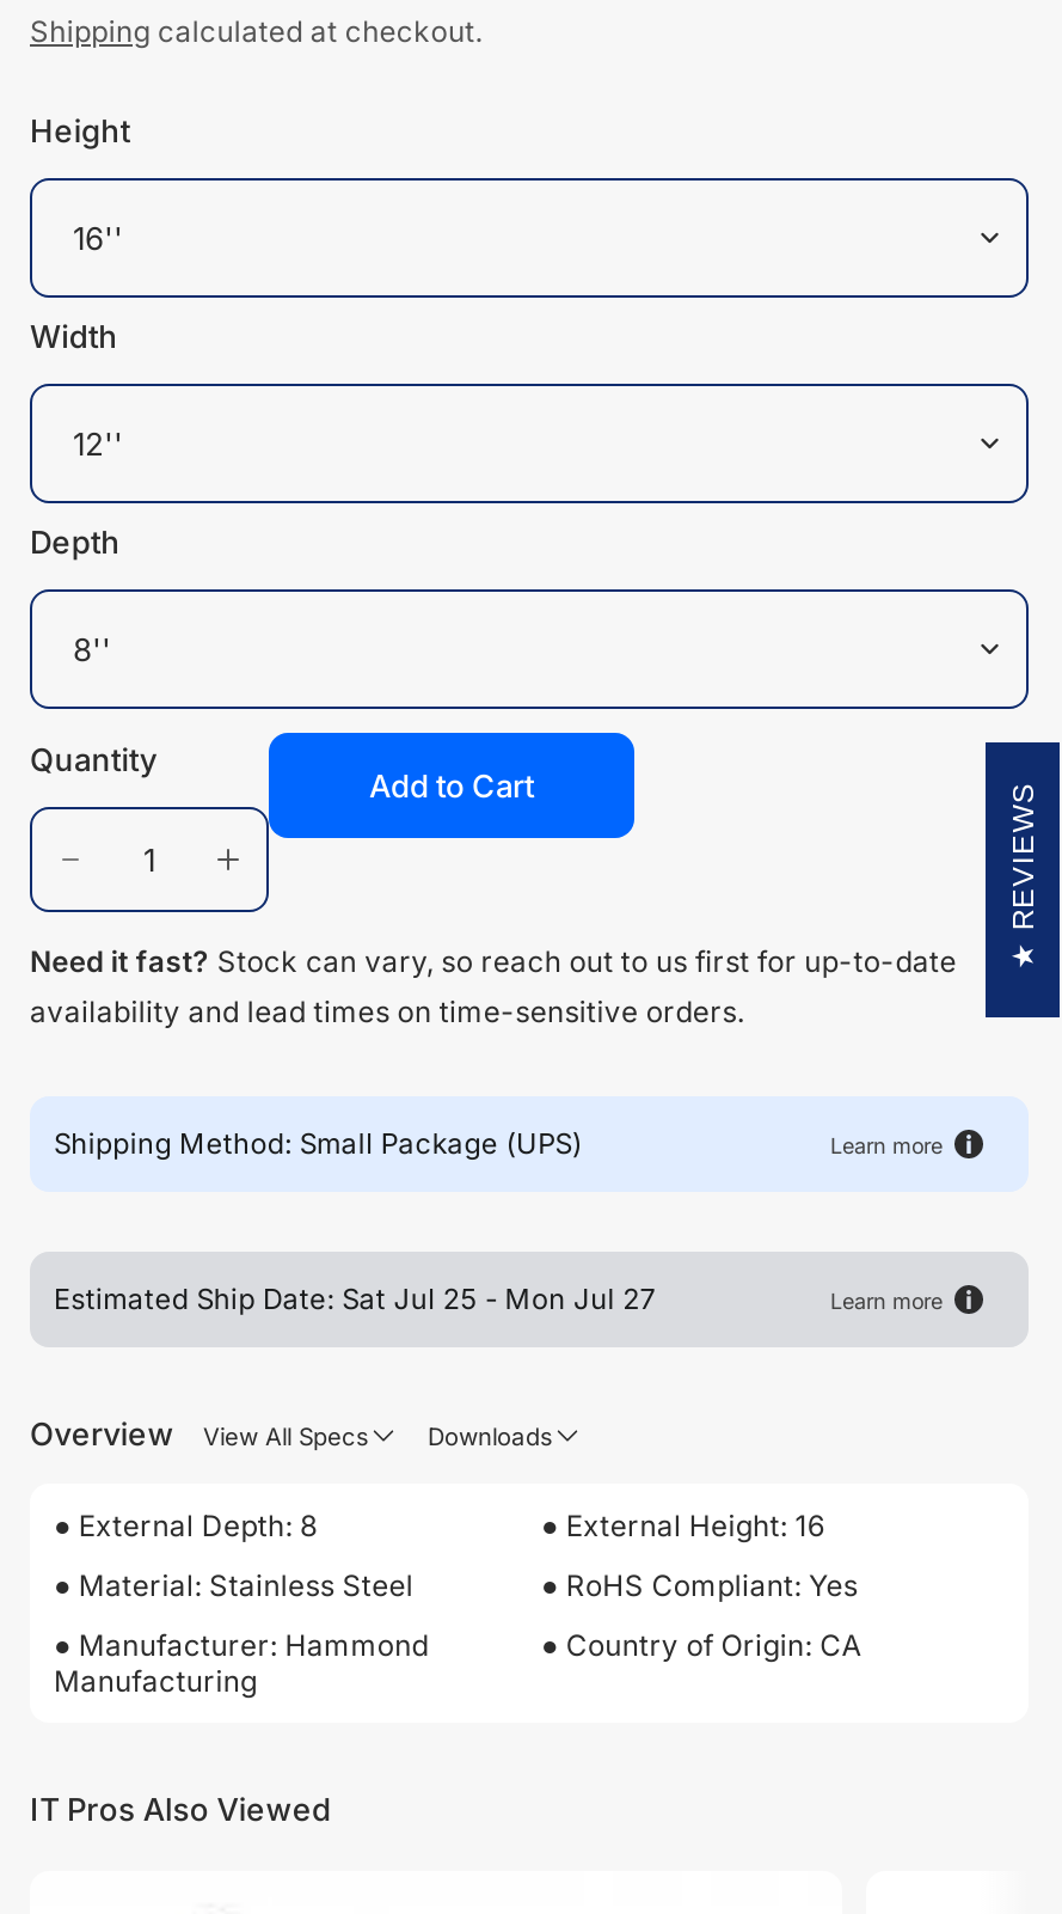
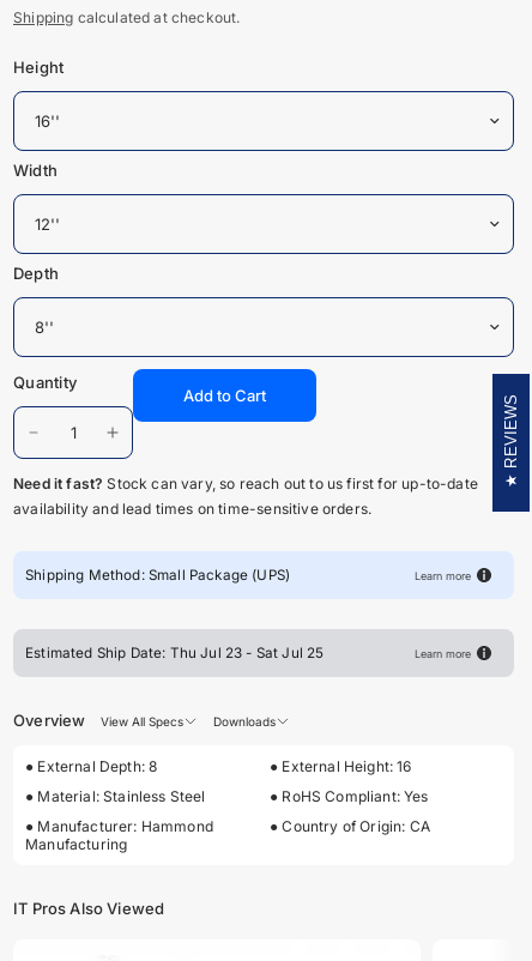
[54,1283,657,1317] Estimated Ship Date: Sat Jul 25 - Mon Jul 27 -> [25,645,324,662] Estimated Ship Date: Thu Jul 23 - Sat Jul 25

